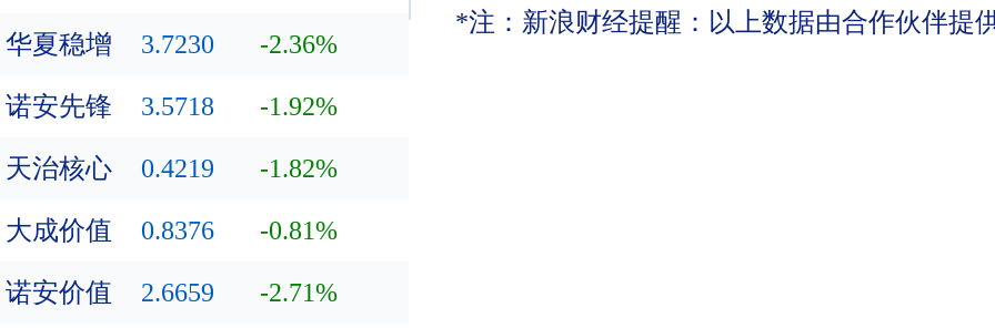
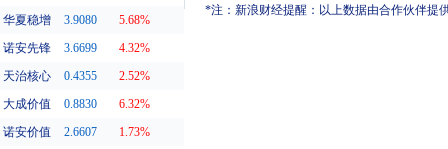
[141,29,214,60] 3.7230 -> [63,13,96,27] 3.9080
[260,29,338,60] -2.36% -> [119,13,150,27] 5.68%
[141,91,214,122] 3.5718 -> [63,41,96,55] 3.6699
[260,91,338,122] -1.92% -> [119,41,150,55] 4.32%
[141,153,214,184] 0.4219 -> [63,69,96,83] 0.4355
[260,153,338,184] -1.82% -> [119,69,150,83] 2.52%
[141,215,214,246] 0.8376 -> [63,97,96,111] 0.8830
[260,215,338,246] -0.81% -> [119,97,150,111] 6.32%
[141,277,214,308] 2.6659 -> [63,125,96,139] 2.6607
[260,277,338,308] -2.71% -> [119,125,150,139] 1.73%

